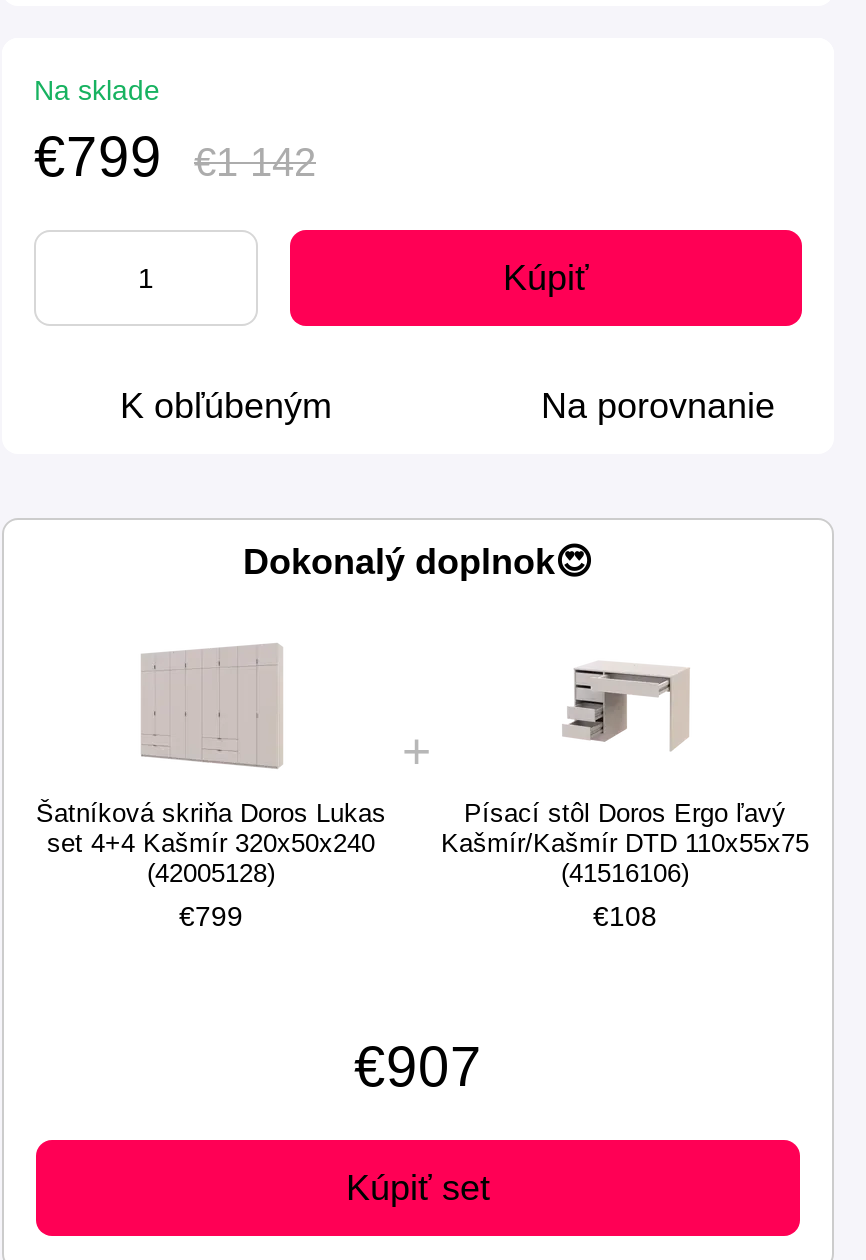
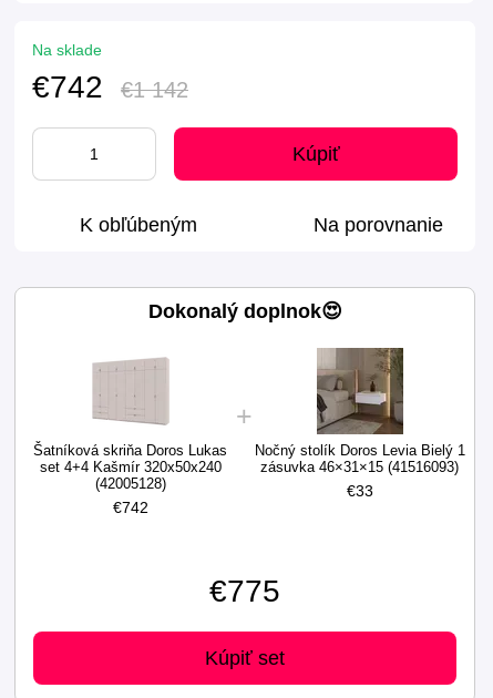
[34,126,162,188] €799 -> [32,70,103,104] €742
[441,628,809,932] [image] | Písací stôl Doros Ergo ľavý | Kašmír/Kašmír DTD 110x55x75 | (41516106) | €108 -> [254,347,465,500] [image] | Nočný stolík Doros Levia Bielý 1 | zásuvkа 46×31×15 (41516093) | €33
[179,900,243,932] €799 -> [112,499,148,517] €742
[354,1036,482,1098] €907 -> [209,574,280,608] €775

